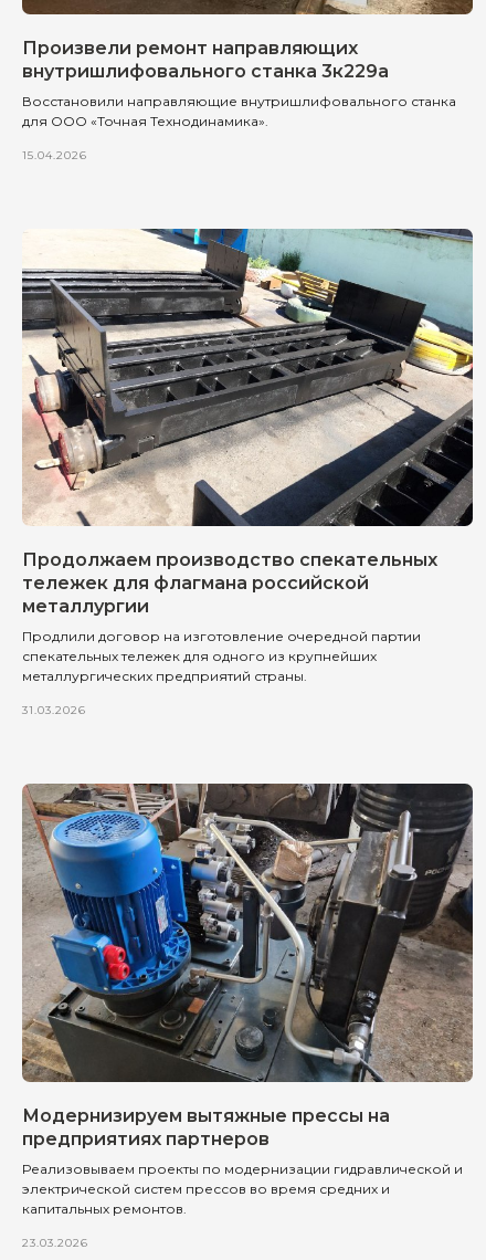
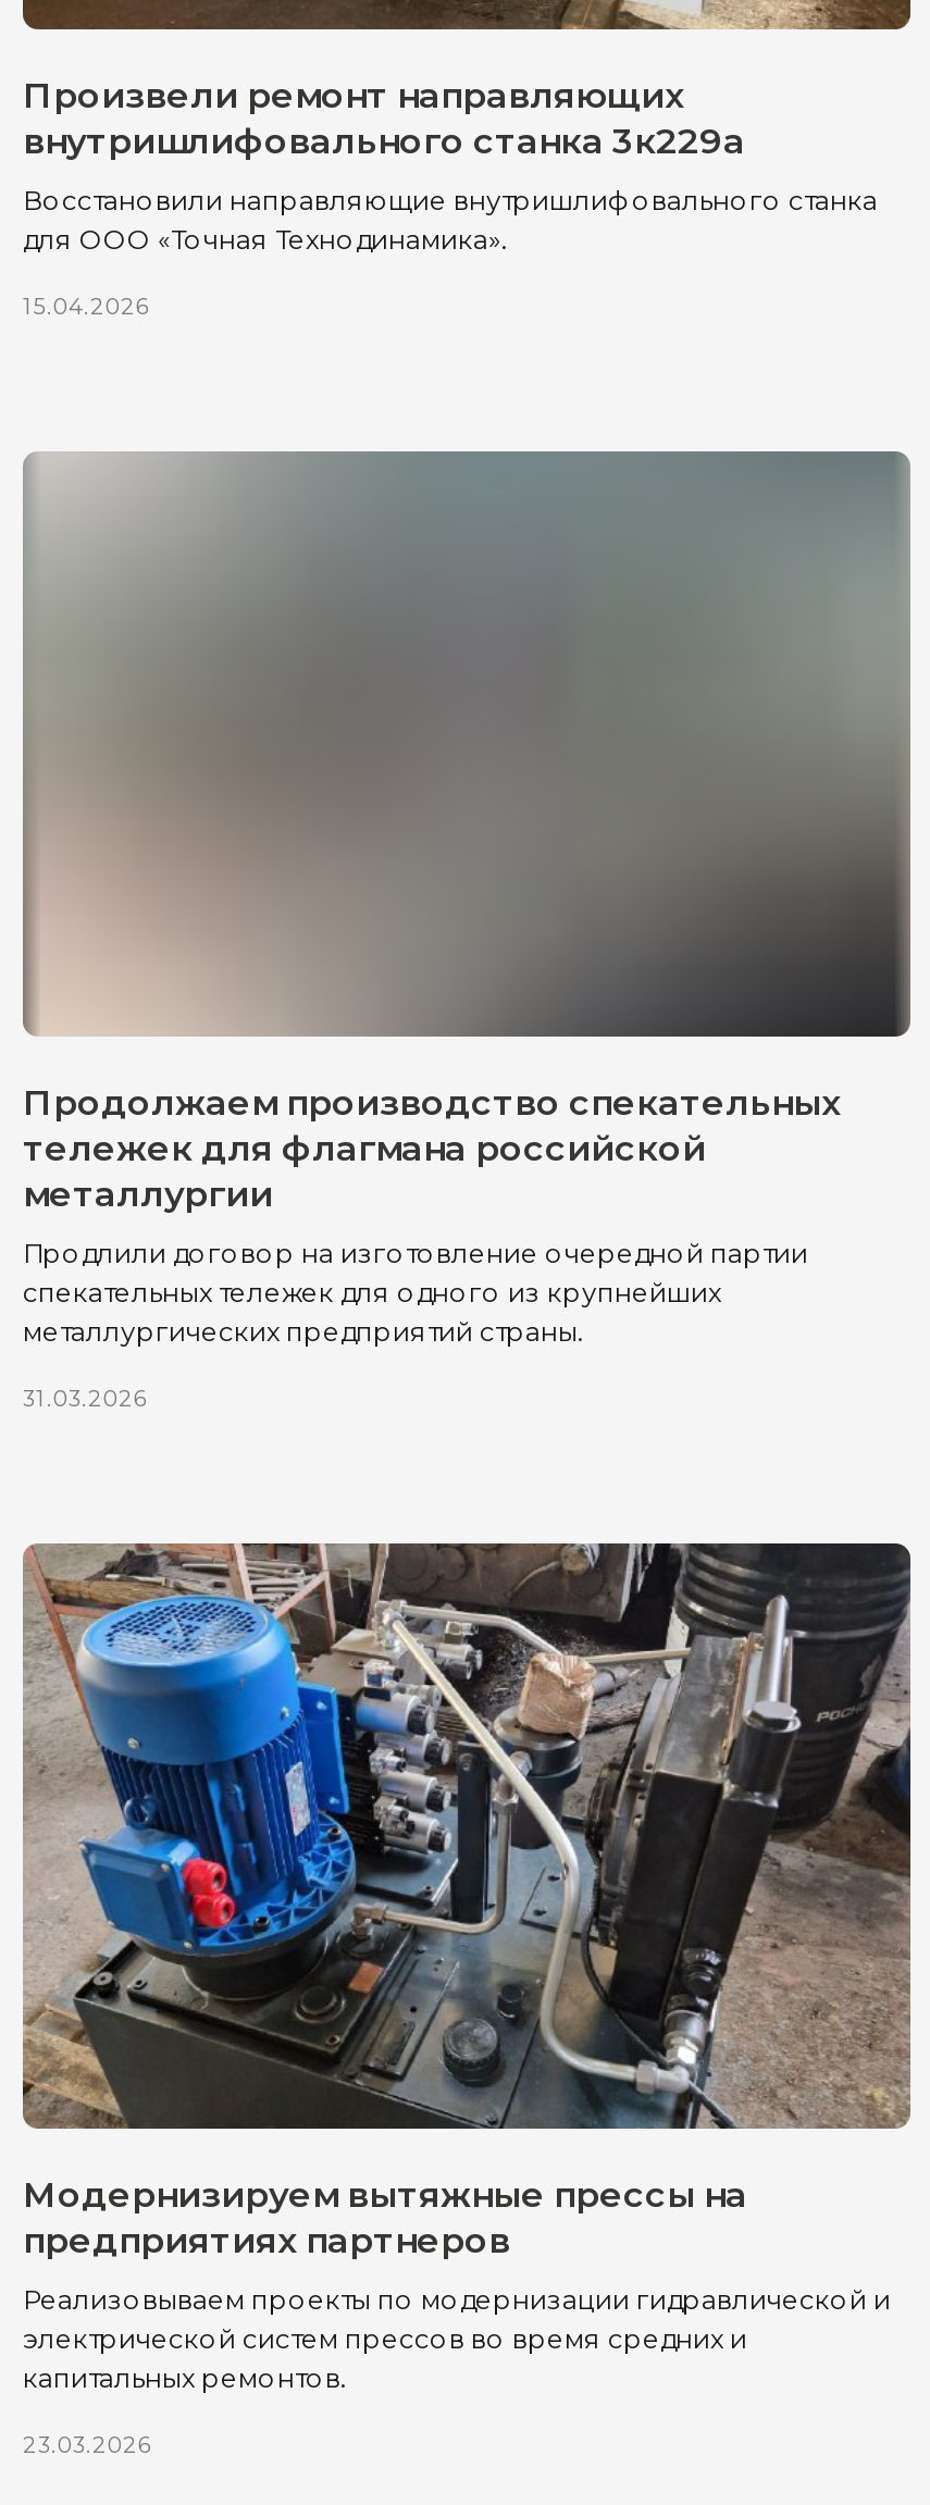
[22,228,474,527] [image] -> [21,450,913,1038] [image]

